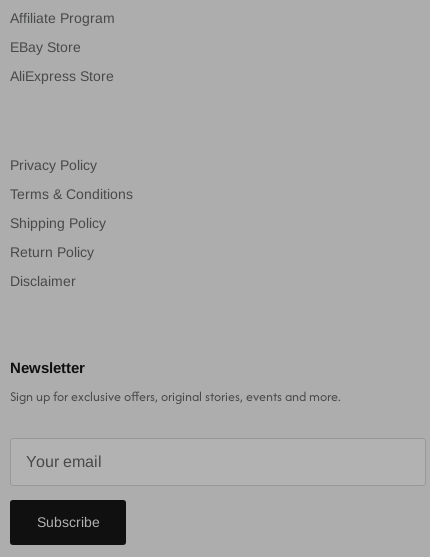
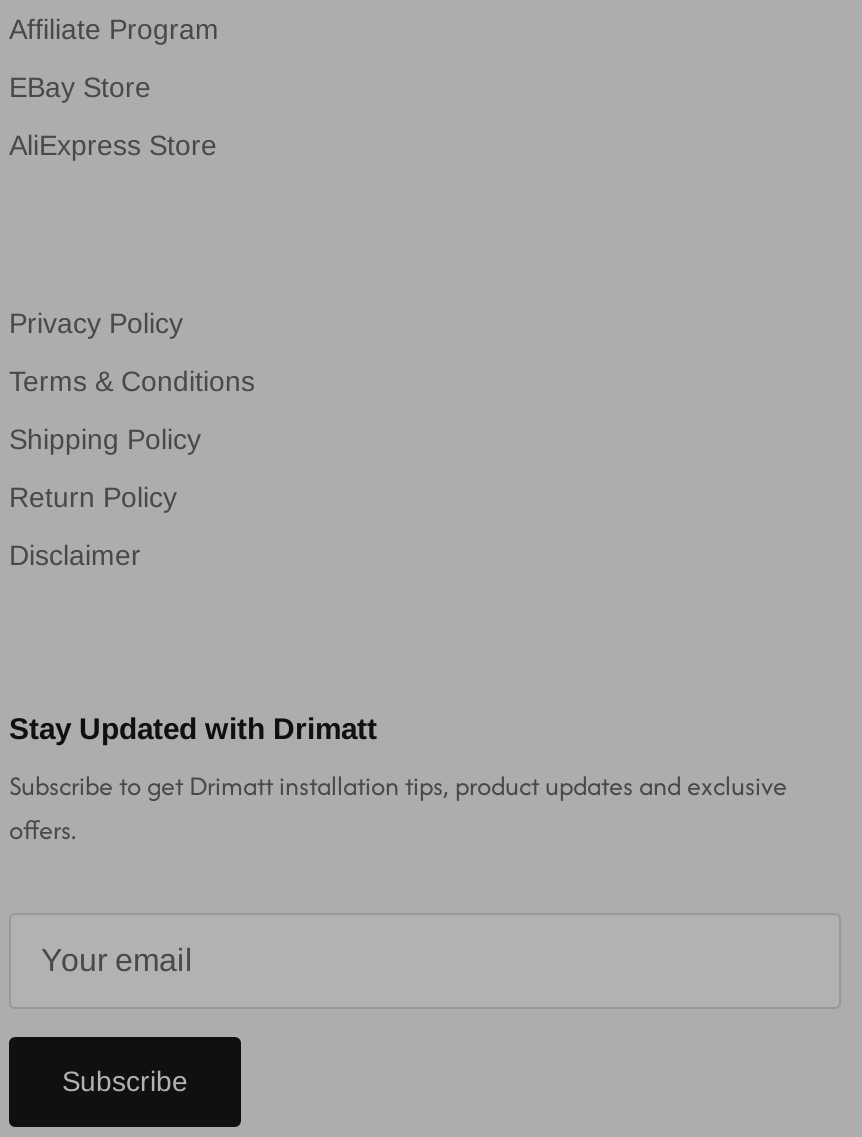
[10,359,85,376] Newsletter -> [9,711,377,745] Stay Updated with Drimatt
[10,387,341,406] Sign up for exclusive offers, original stories, events and more. -> [9,767,787,849] Subscribe to get Drimatt installation tips, product updates and exclusive | offers.

